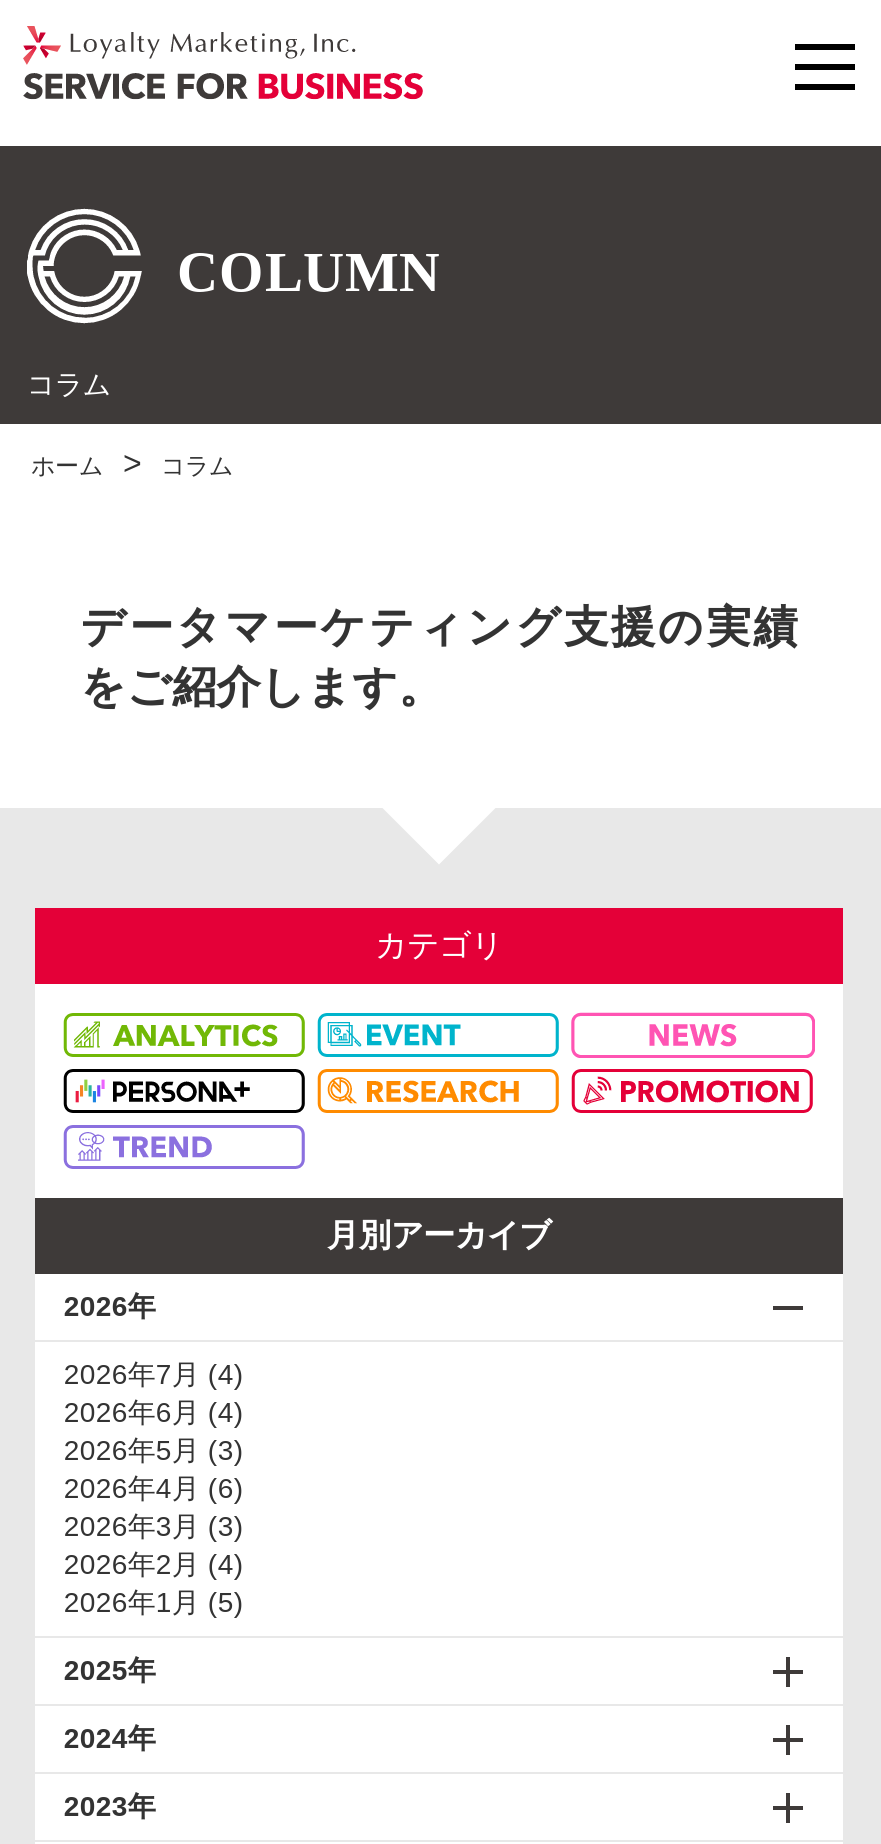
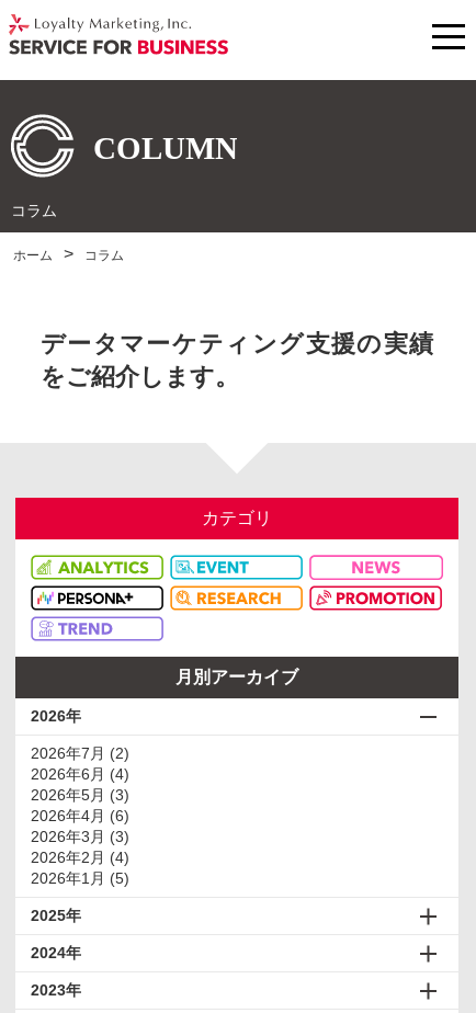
[64,1358,244,1390] 2026年7月 (4) -> [31,744,130,762] 2026年7月 (2)

